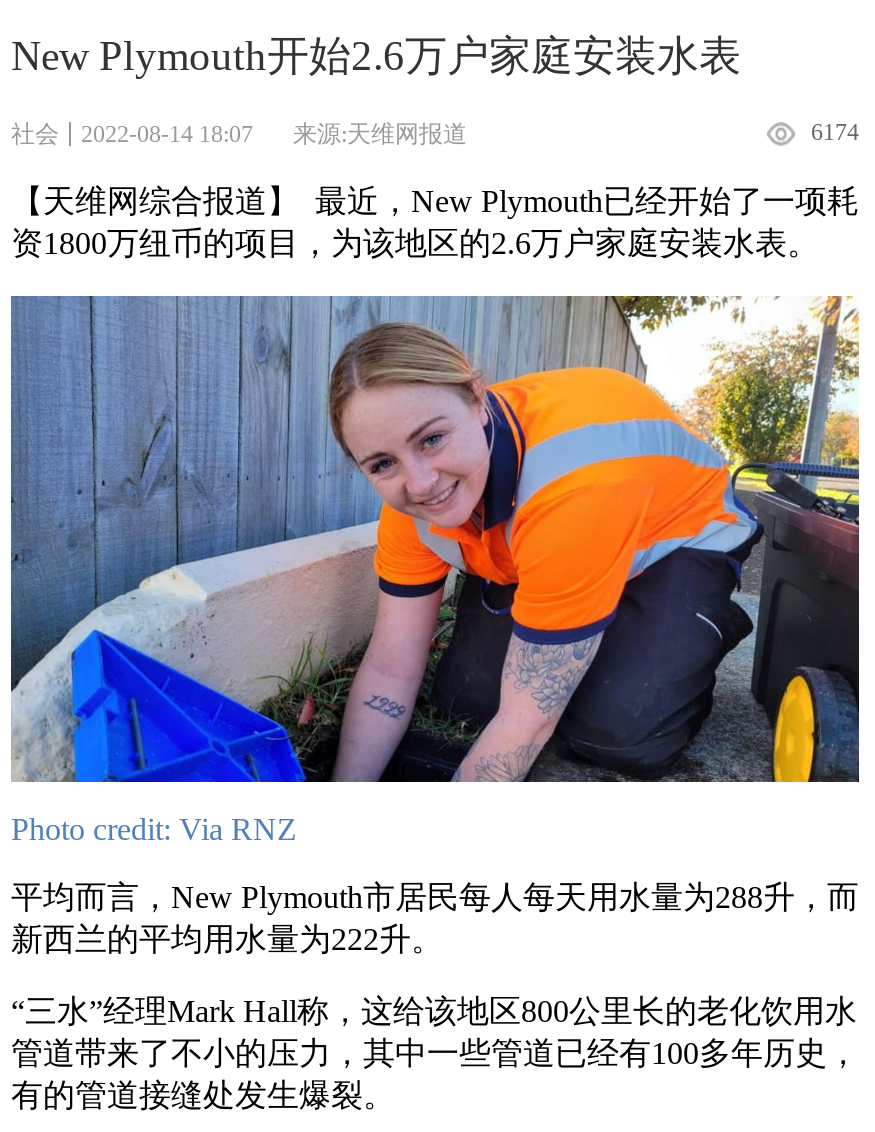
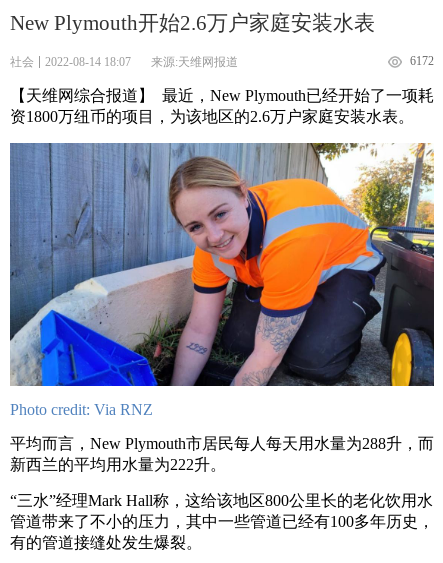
[811,118,859,146] 6174 -> [410,54,434,68] 6172

